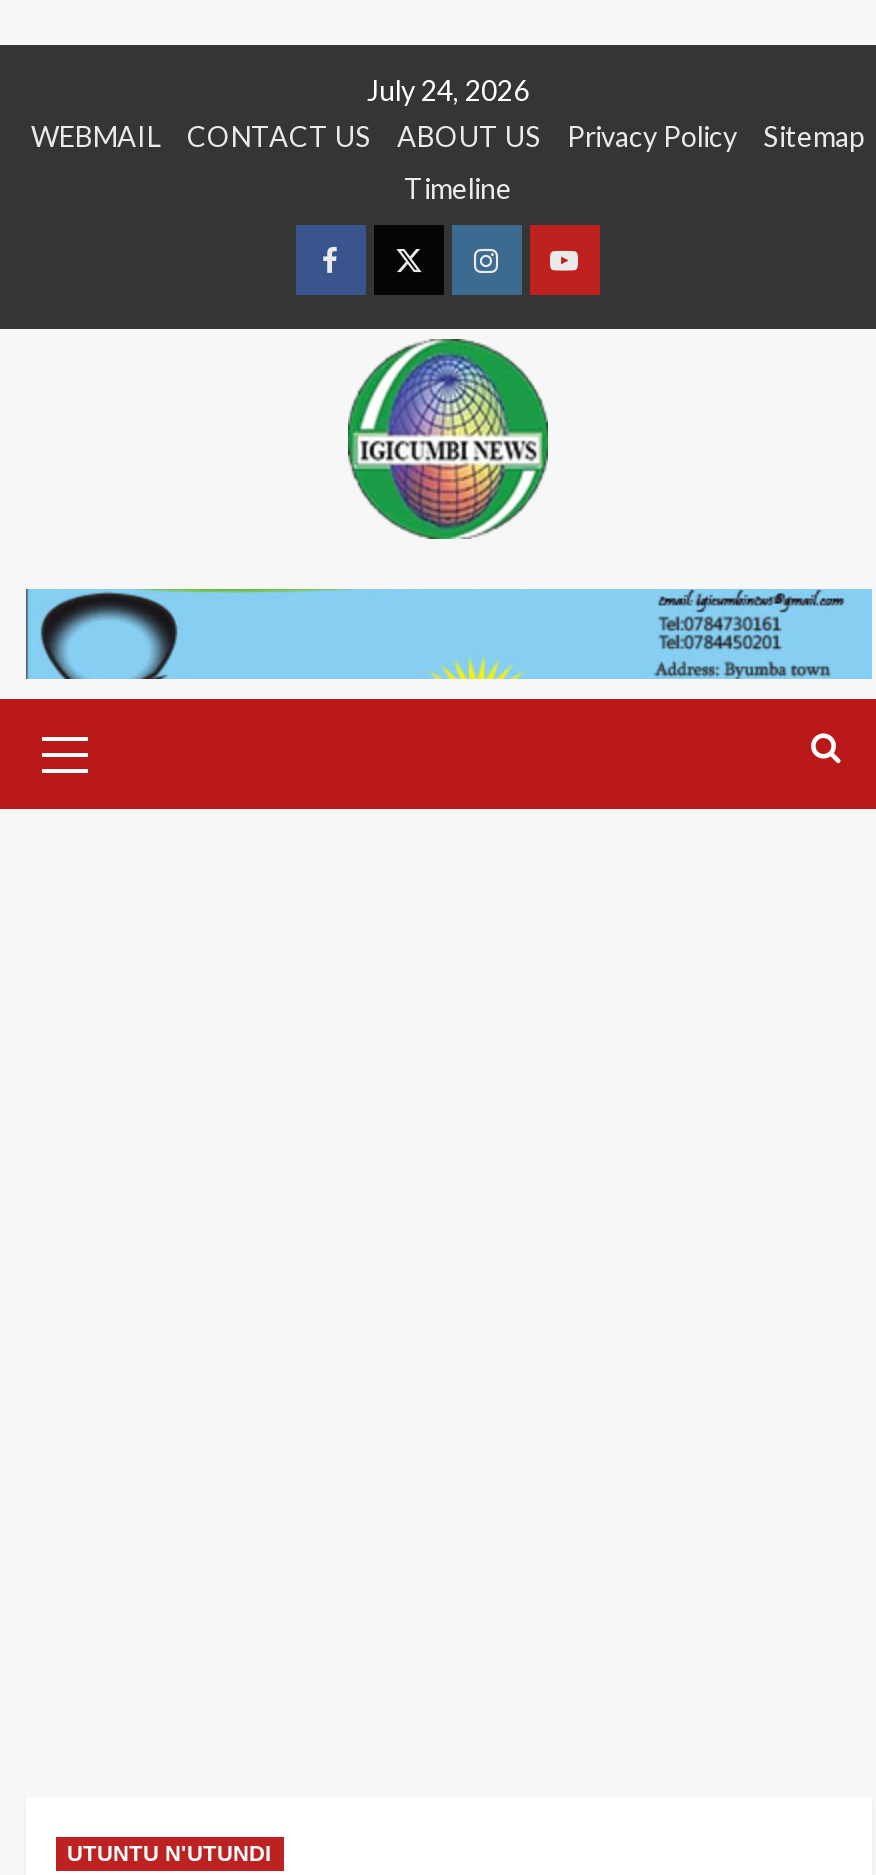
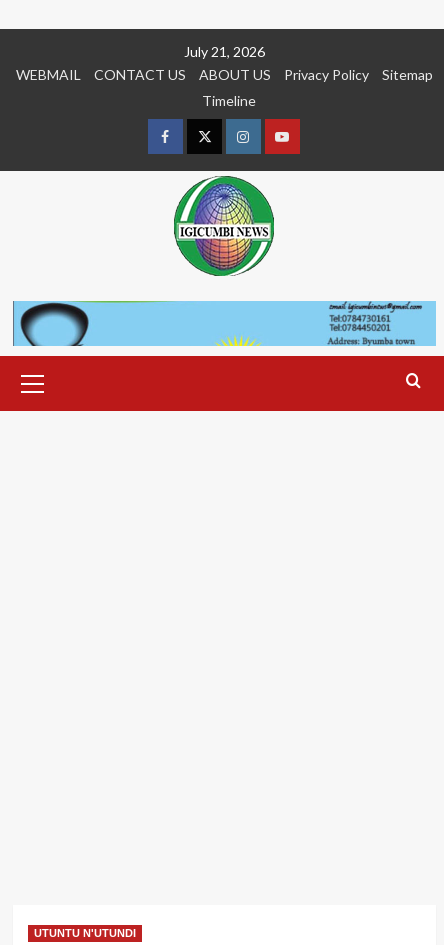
[367,73,529,107] July 24, 2026 -> [183,43,264,60] July 21, 2026

